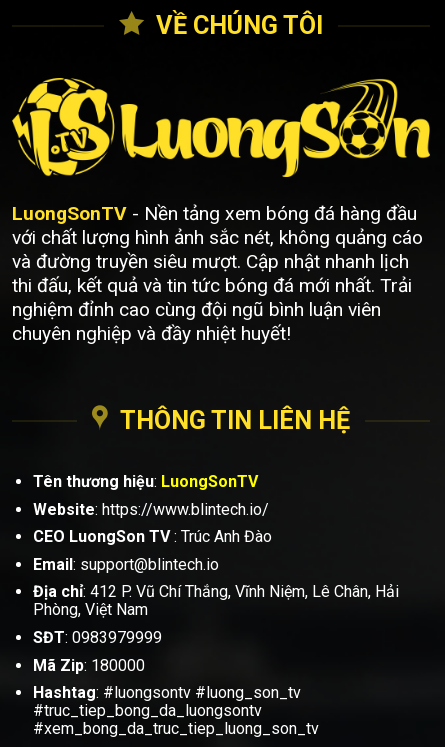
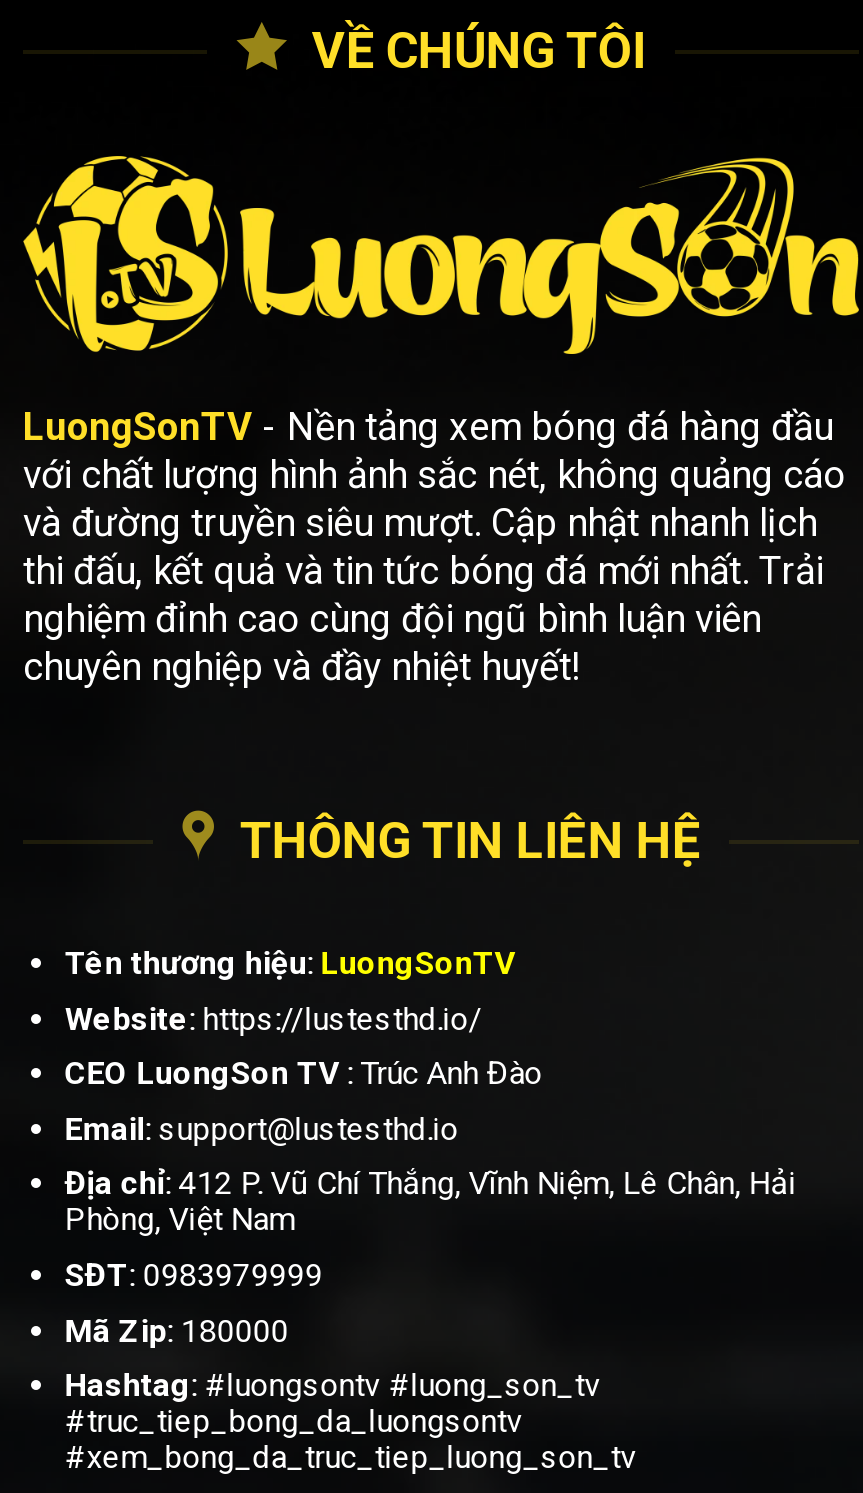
[33,500,269,519] Website: https://www.blintech.io/ -> [65,999,483,1037] Website: https://lustesthd.io/
[33,555,219,574] Email: support@blintech.io -> [65,1110,459,1148] Email: support@lustesthd.io

